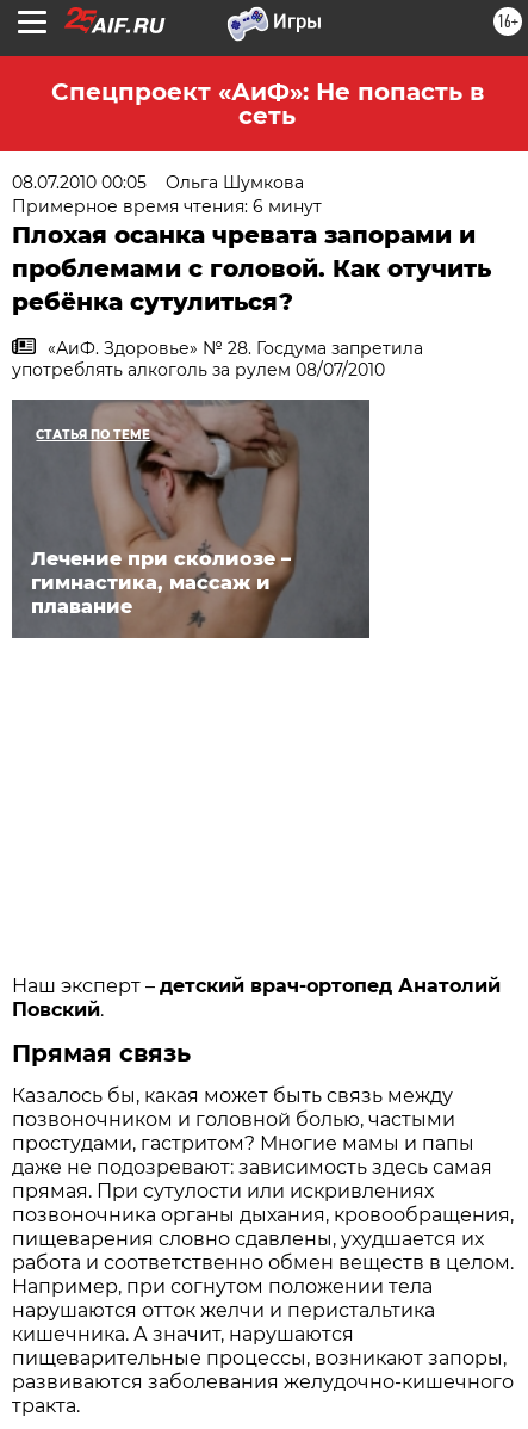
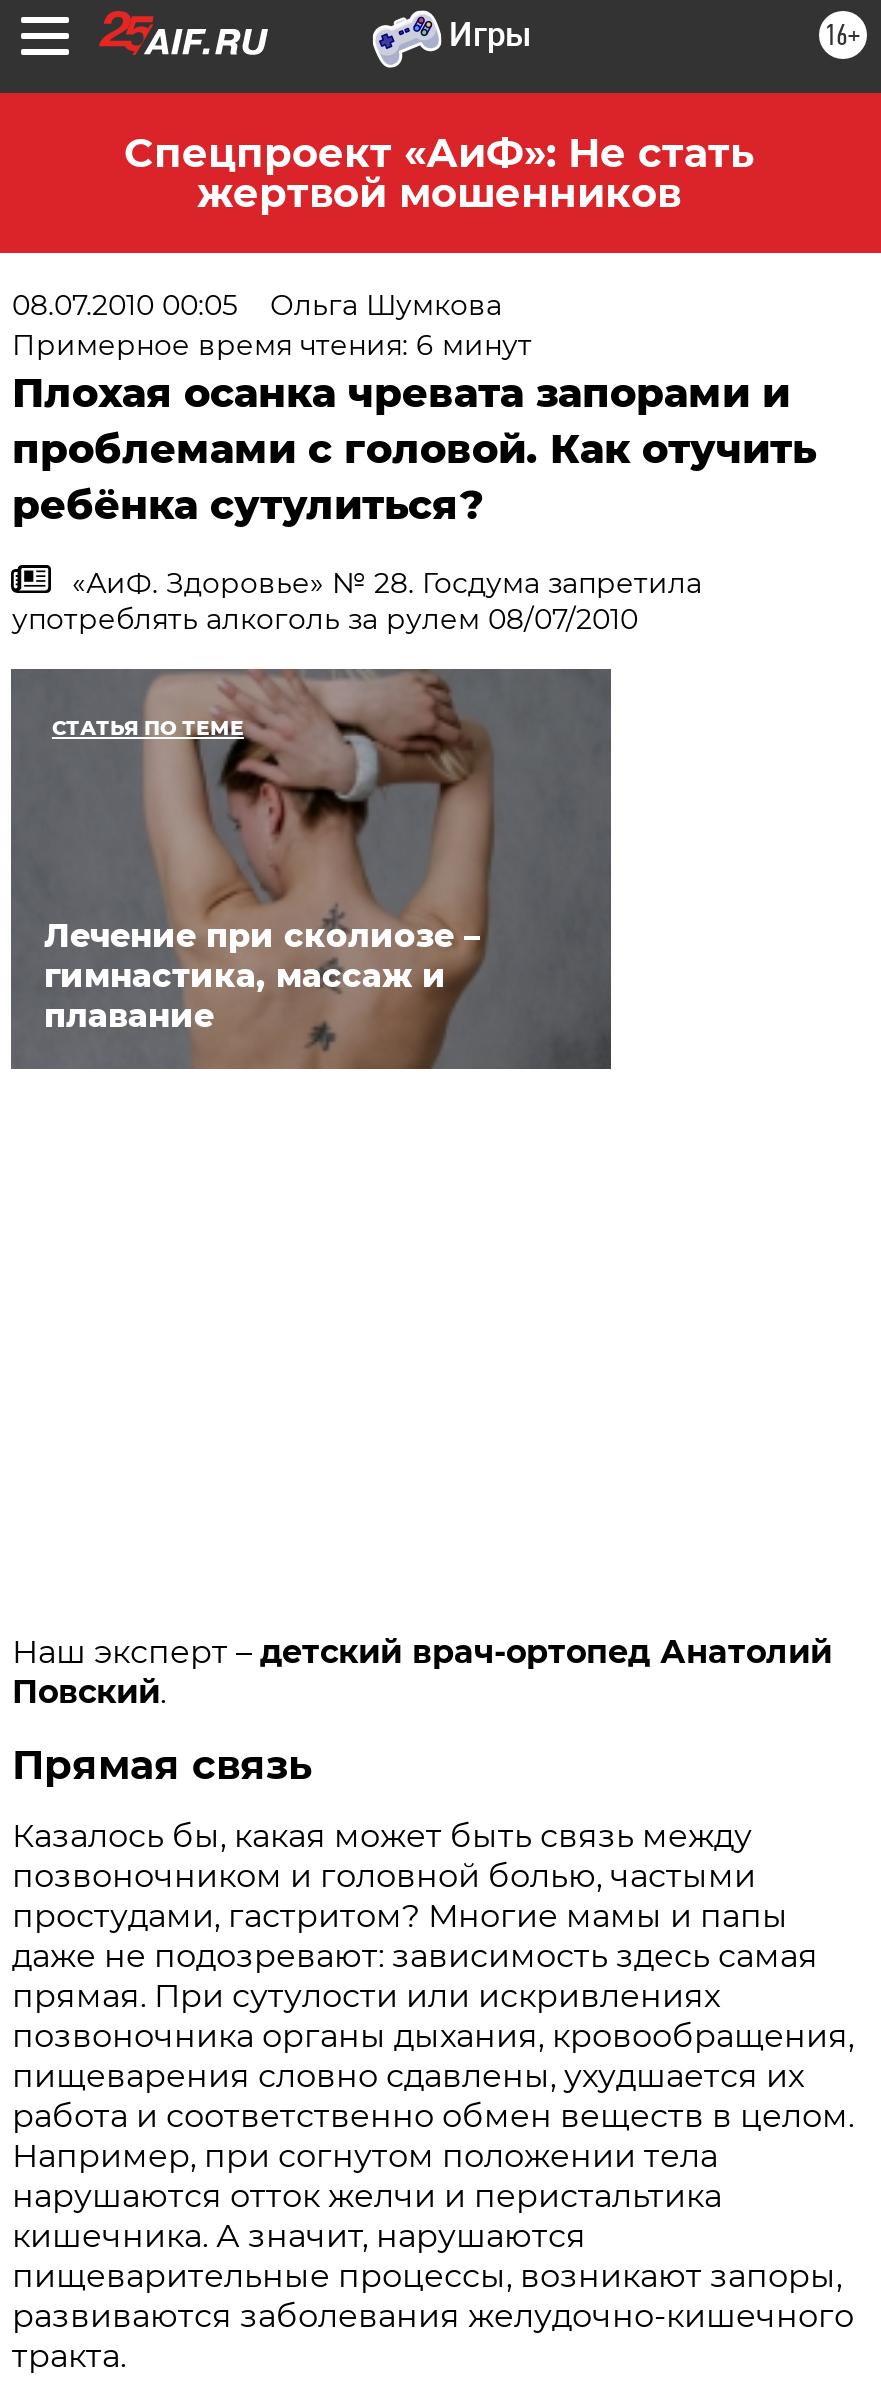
[51,78,483,130] Спецпроект «АиФ»: Не попасть в | сеть -> [124,129,754,217] Спецпроект «АиФ»: Не стать | жертвой мошенников

